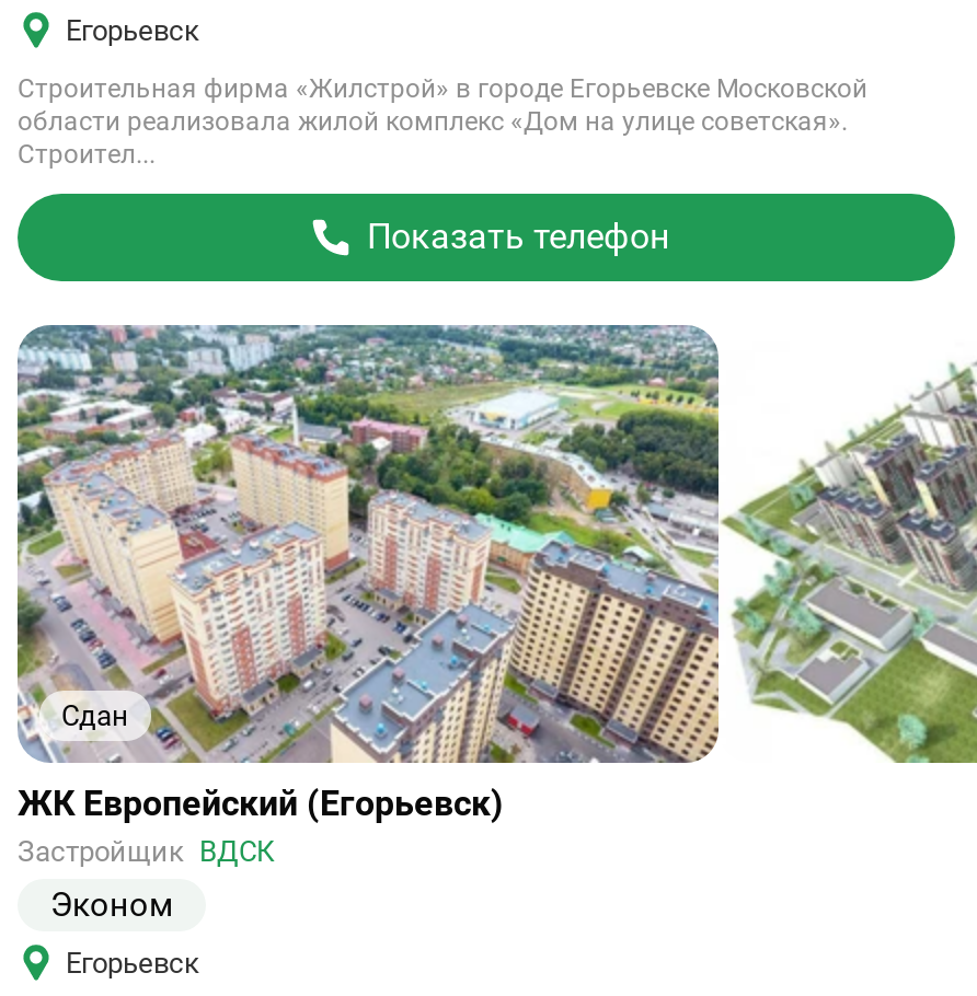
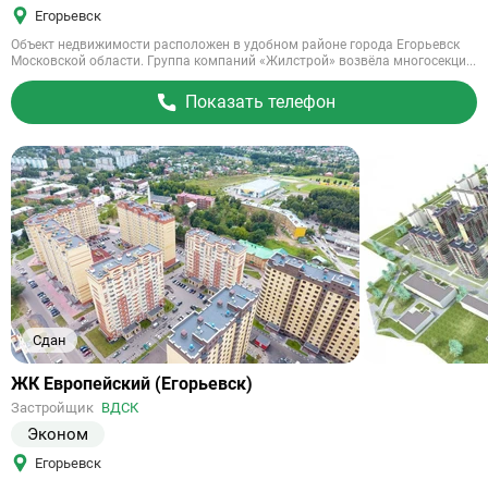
[18,73,867,170] Строительная фирма «Жилстрой» в городе Егорьевске Московской | области реализовала жилой комплекс «Дом на улице советская». | Строител... -> [11,37,476,69] Объект недвижимости расположен в удобном районе города Егорьевск | Московской области. Группа компаний «Жилстрой» возвёла многосекци...

